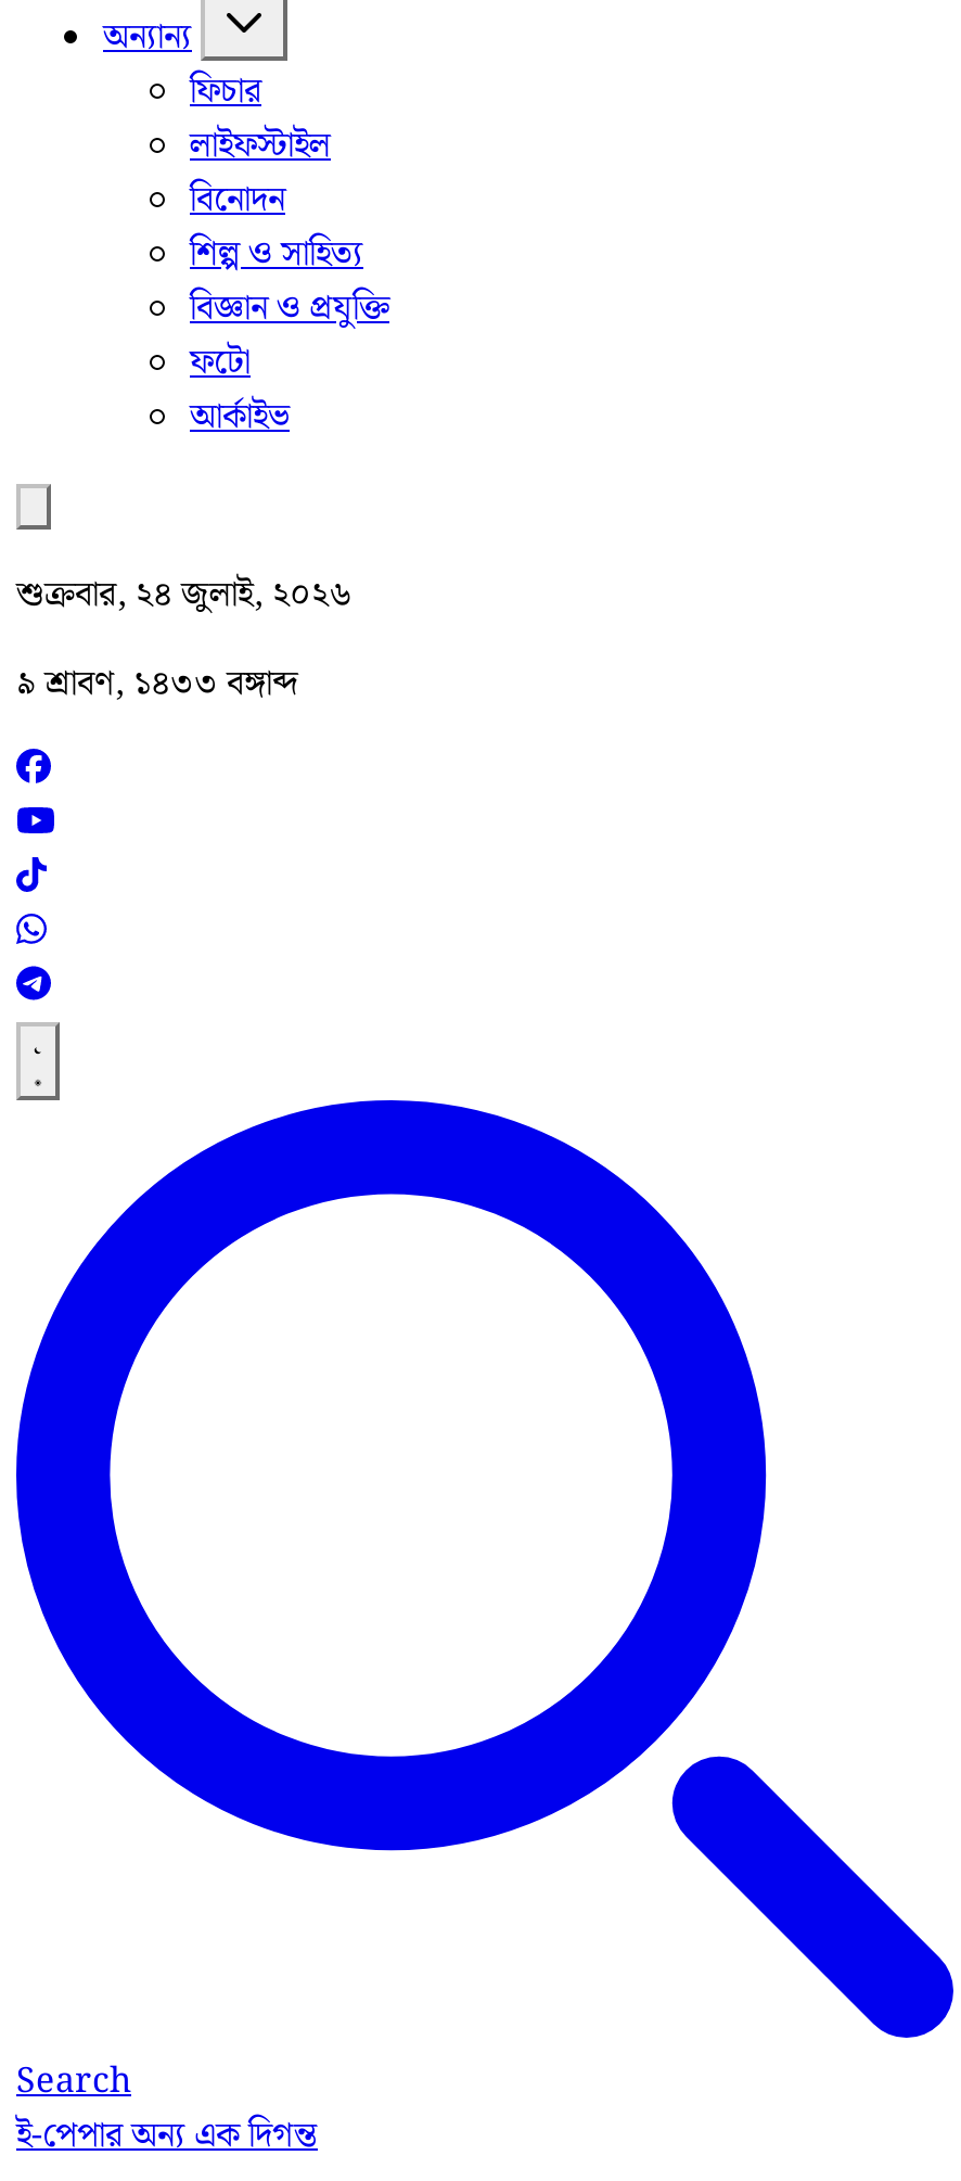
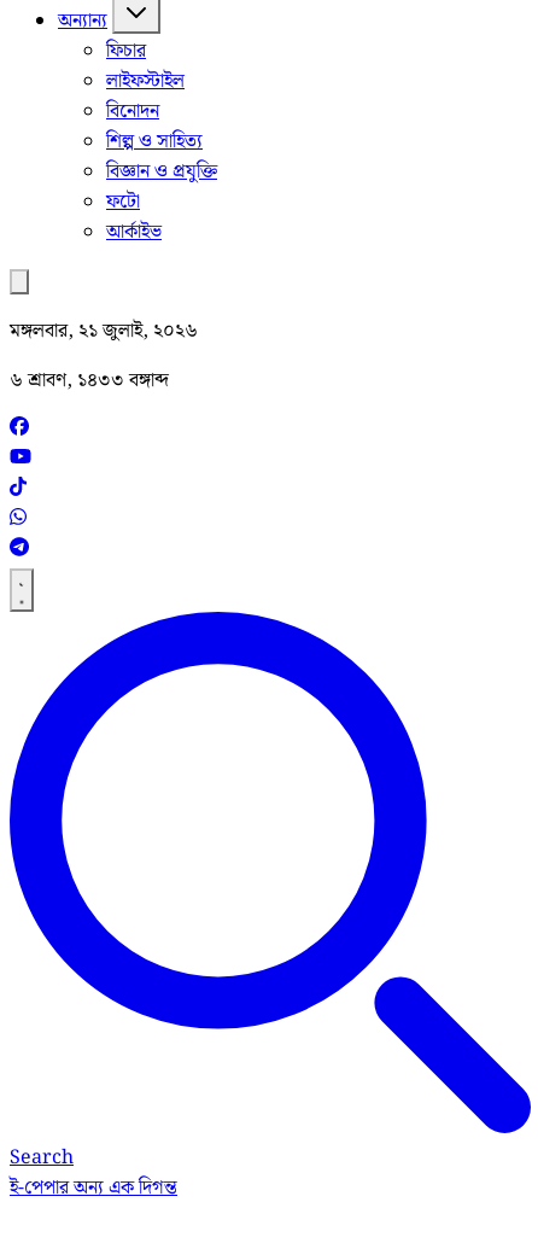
[16,569,353,623] শুক্রবার, ২৪ জুলাই, ২০২৬ -> [10,316,198,346] মঙ্গলবার, ২১ জুলাই, ২০২৬
[16,658,298,712] ৯ শ্রাবণ, ১৪৩৩ বঙ্গাব্দ -> [10,366,169,396] ৬ শ্রাবণ, ১৪৩৩ বঙ্গাব্দ

